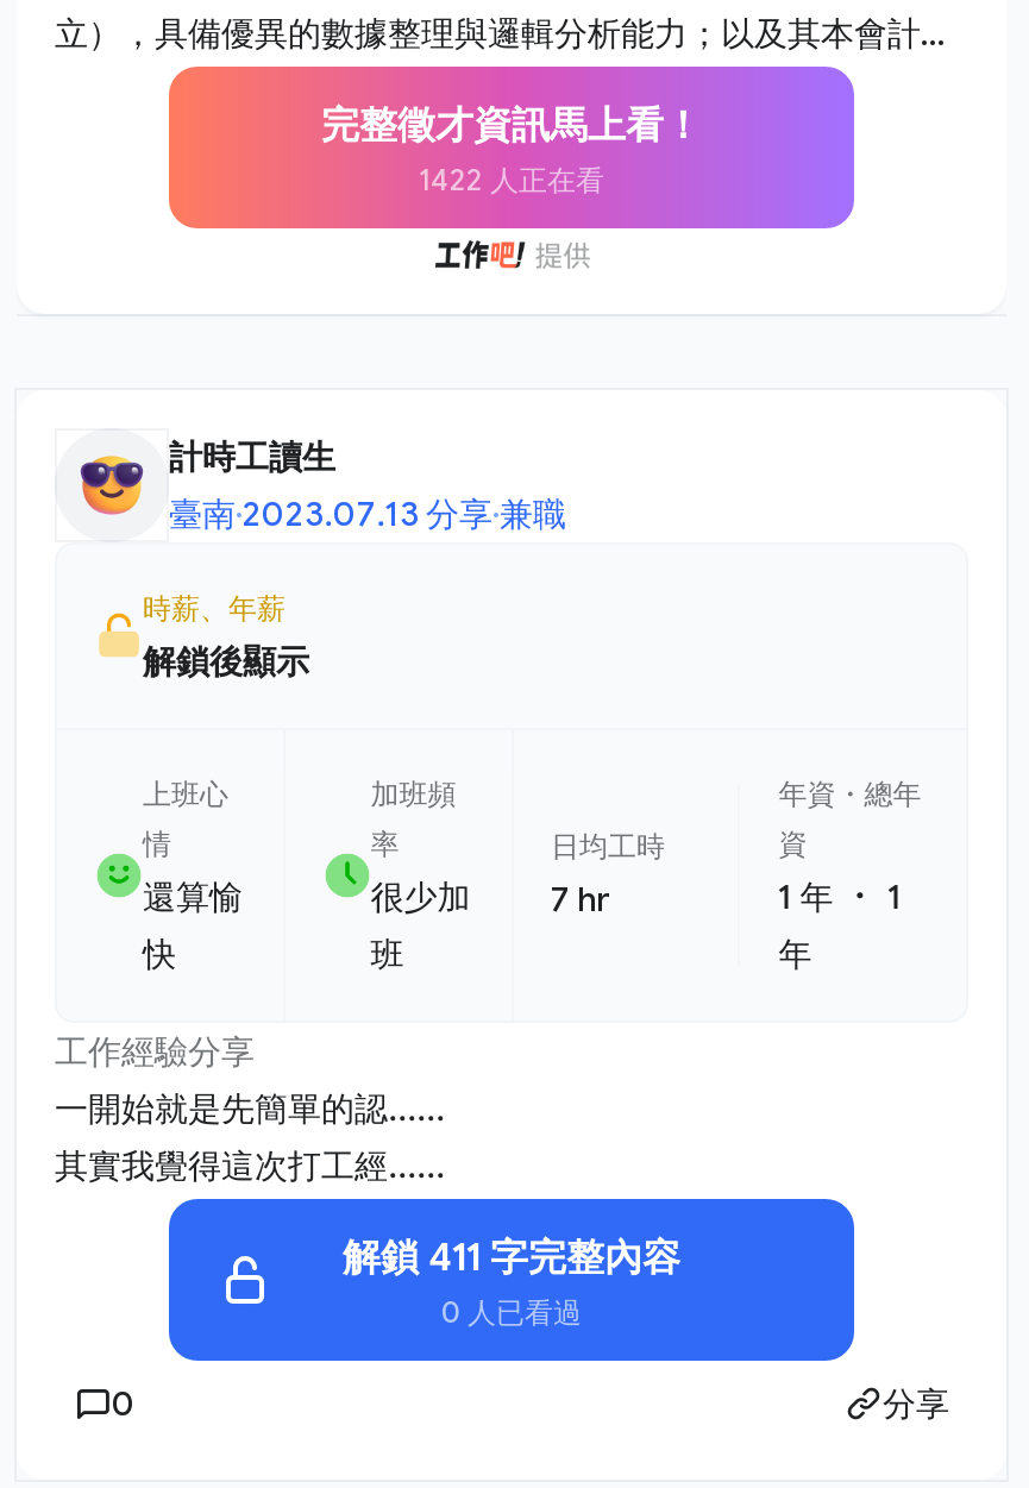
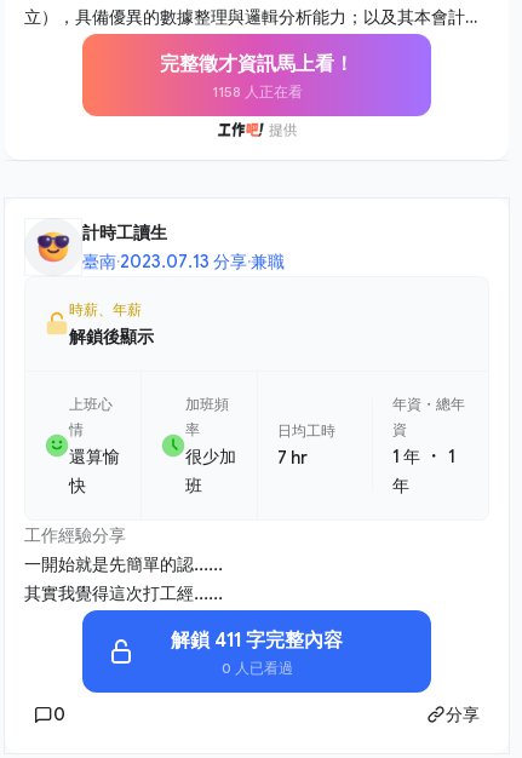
[419,161,604,197] 1422 人正在看 -> [211,82,302,100] 1158 人正在看

